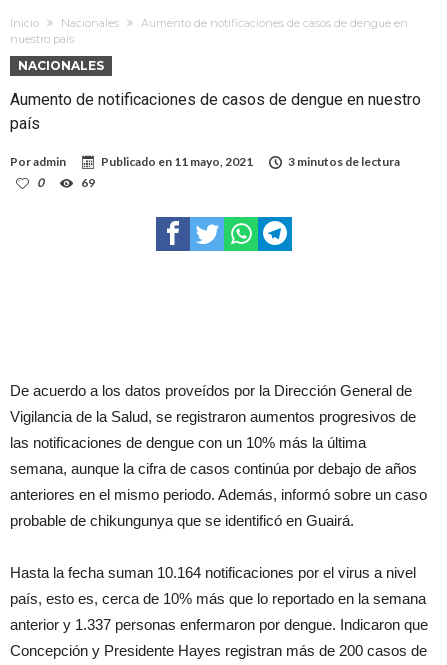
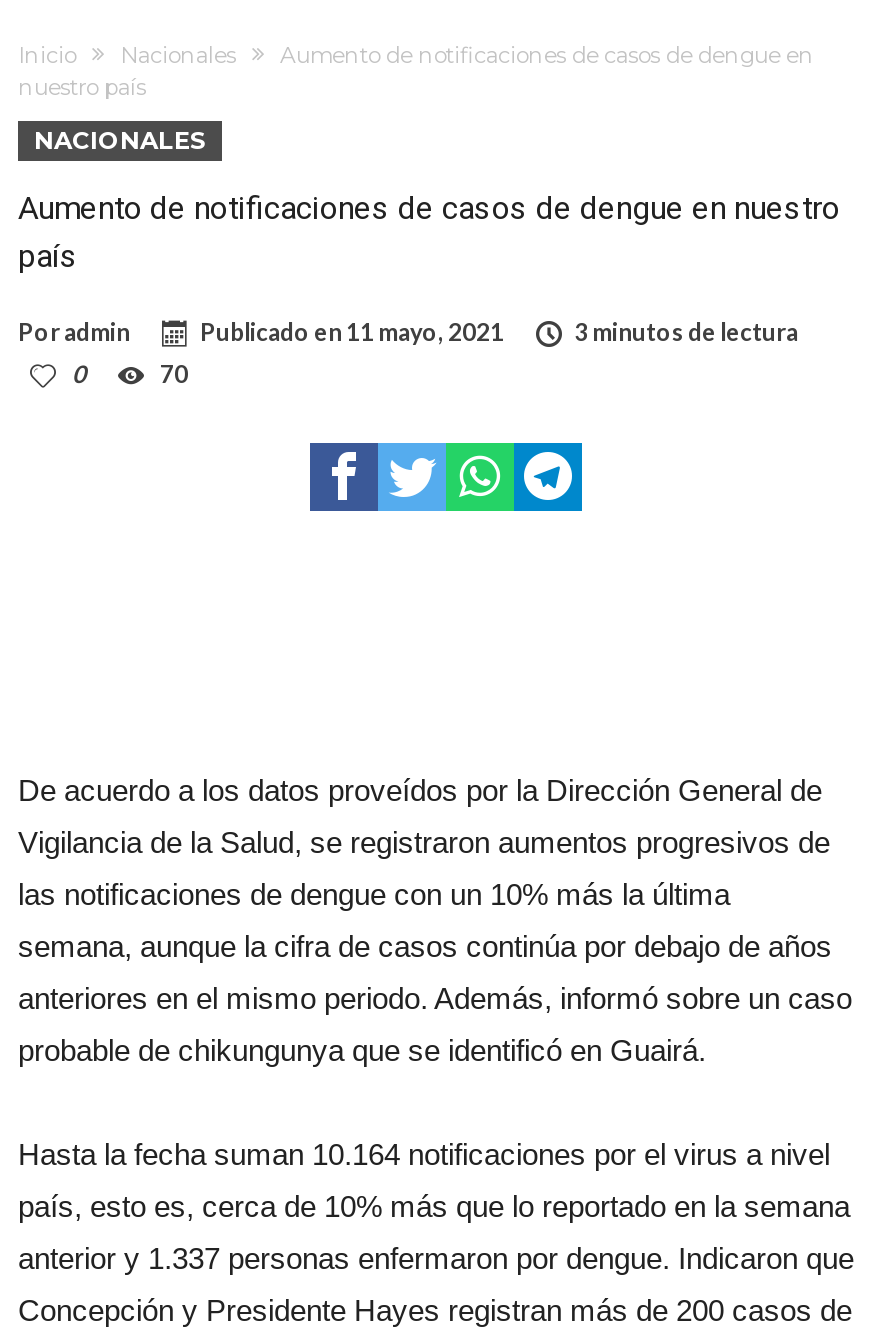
[79,175,95,190] 69 -> [156,359,188,389] 70

